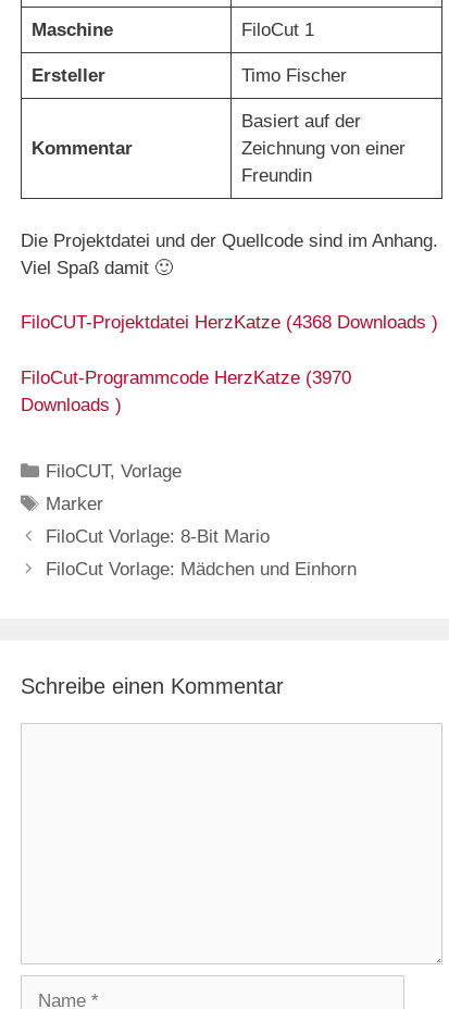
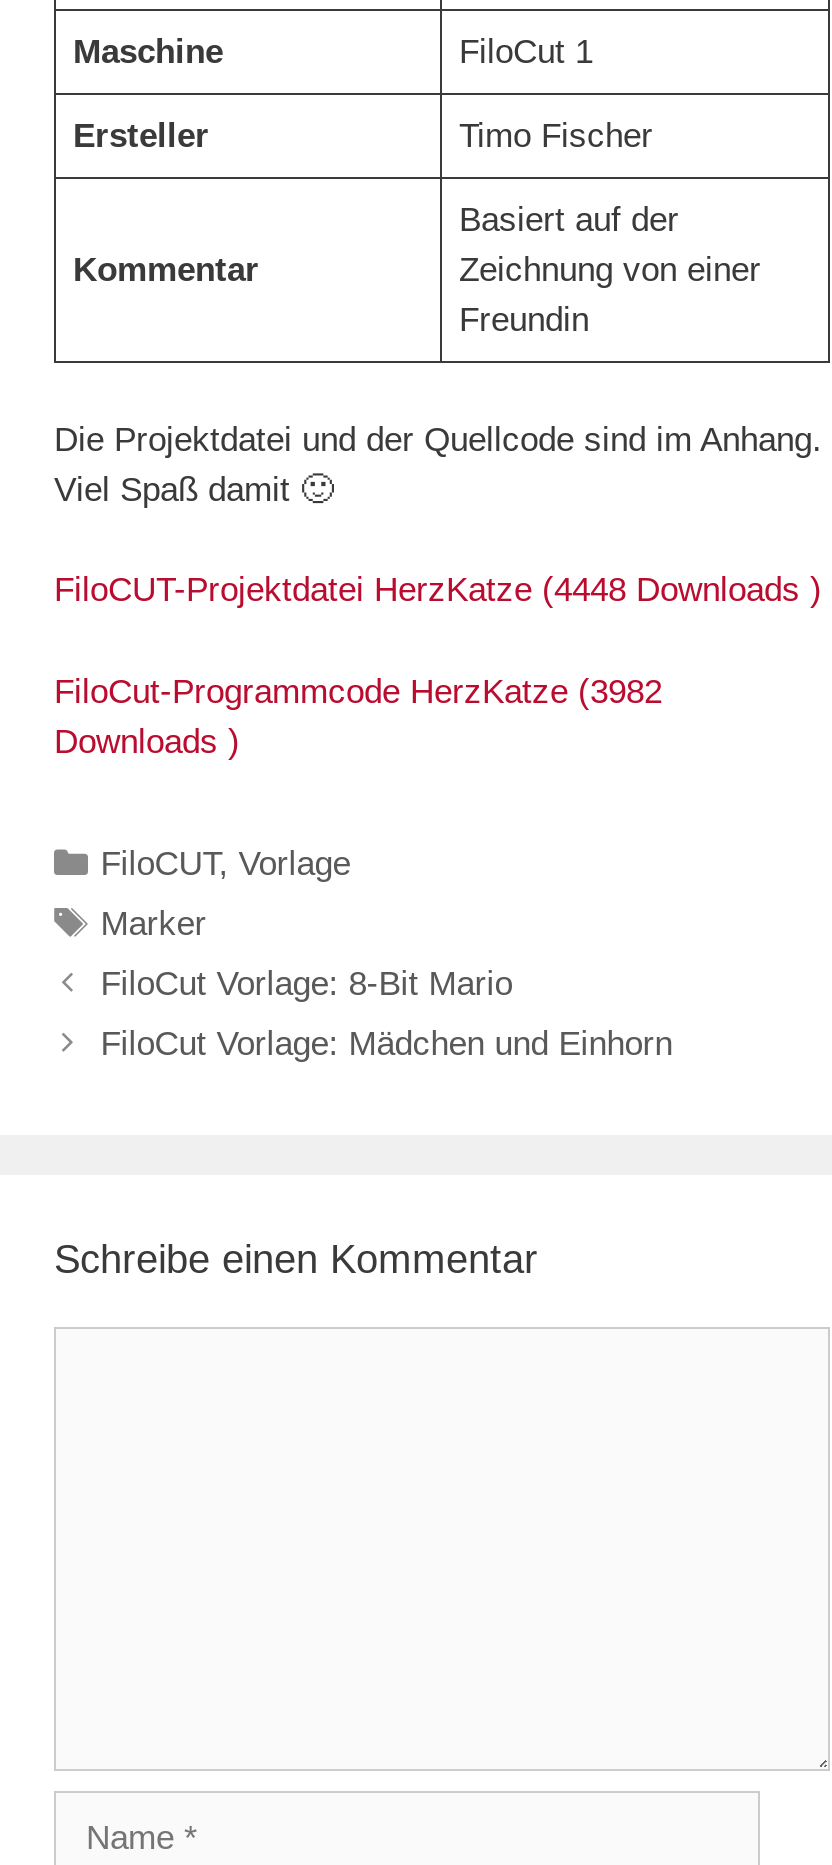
[21,312,438,333] FiloCUT-Projektdatei HerzKatze (4368 Downloads ) -> [54,571,822,609] FiloCUT-Projektdatei HerzKatze (4448 Downloads )
[21,367,351,388] FiloCut-Programmcode HerzKatze (3970 -> [54,672,662,710] FiloCut-Programmcode HerzKatze (3982

